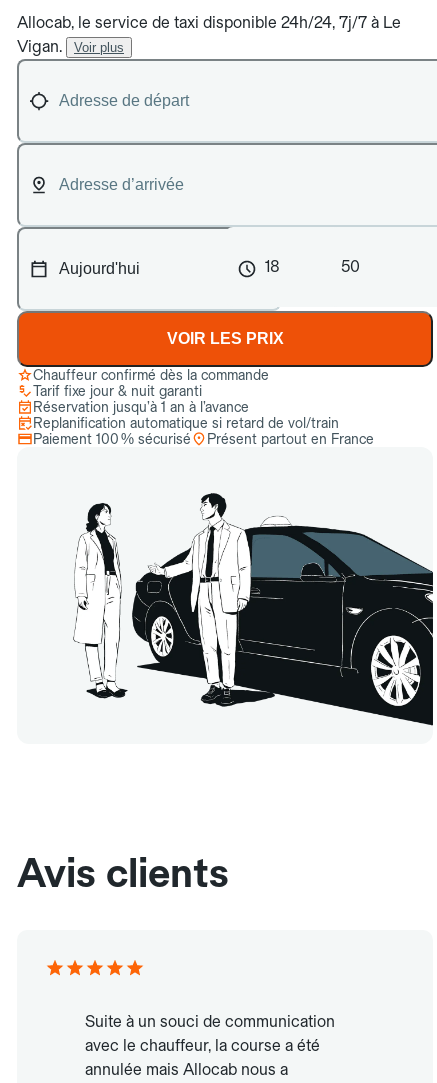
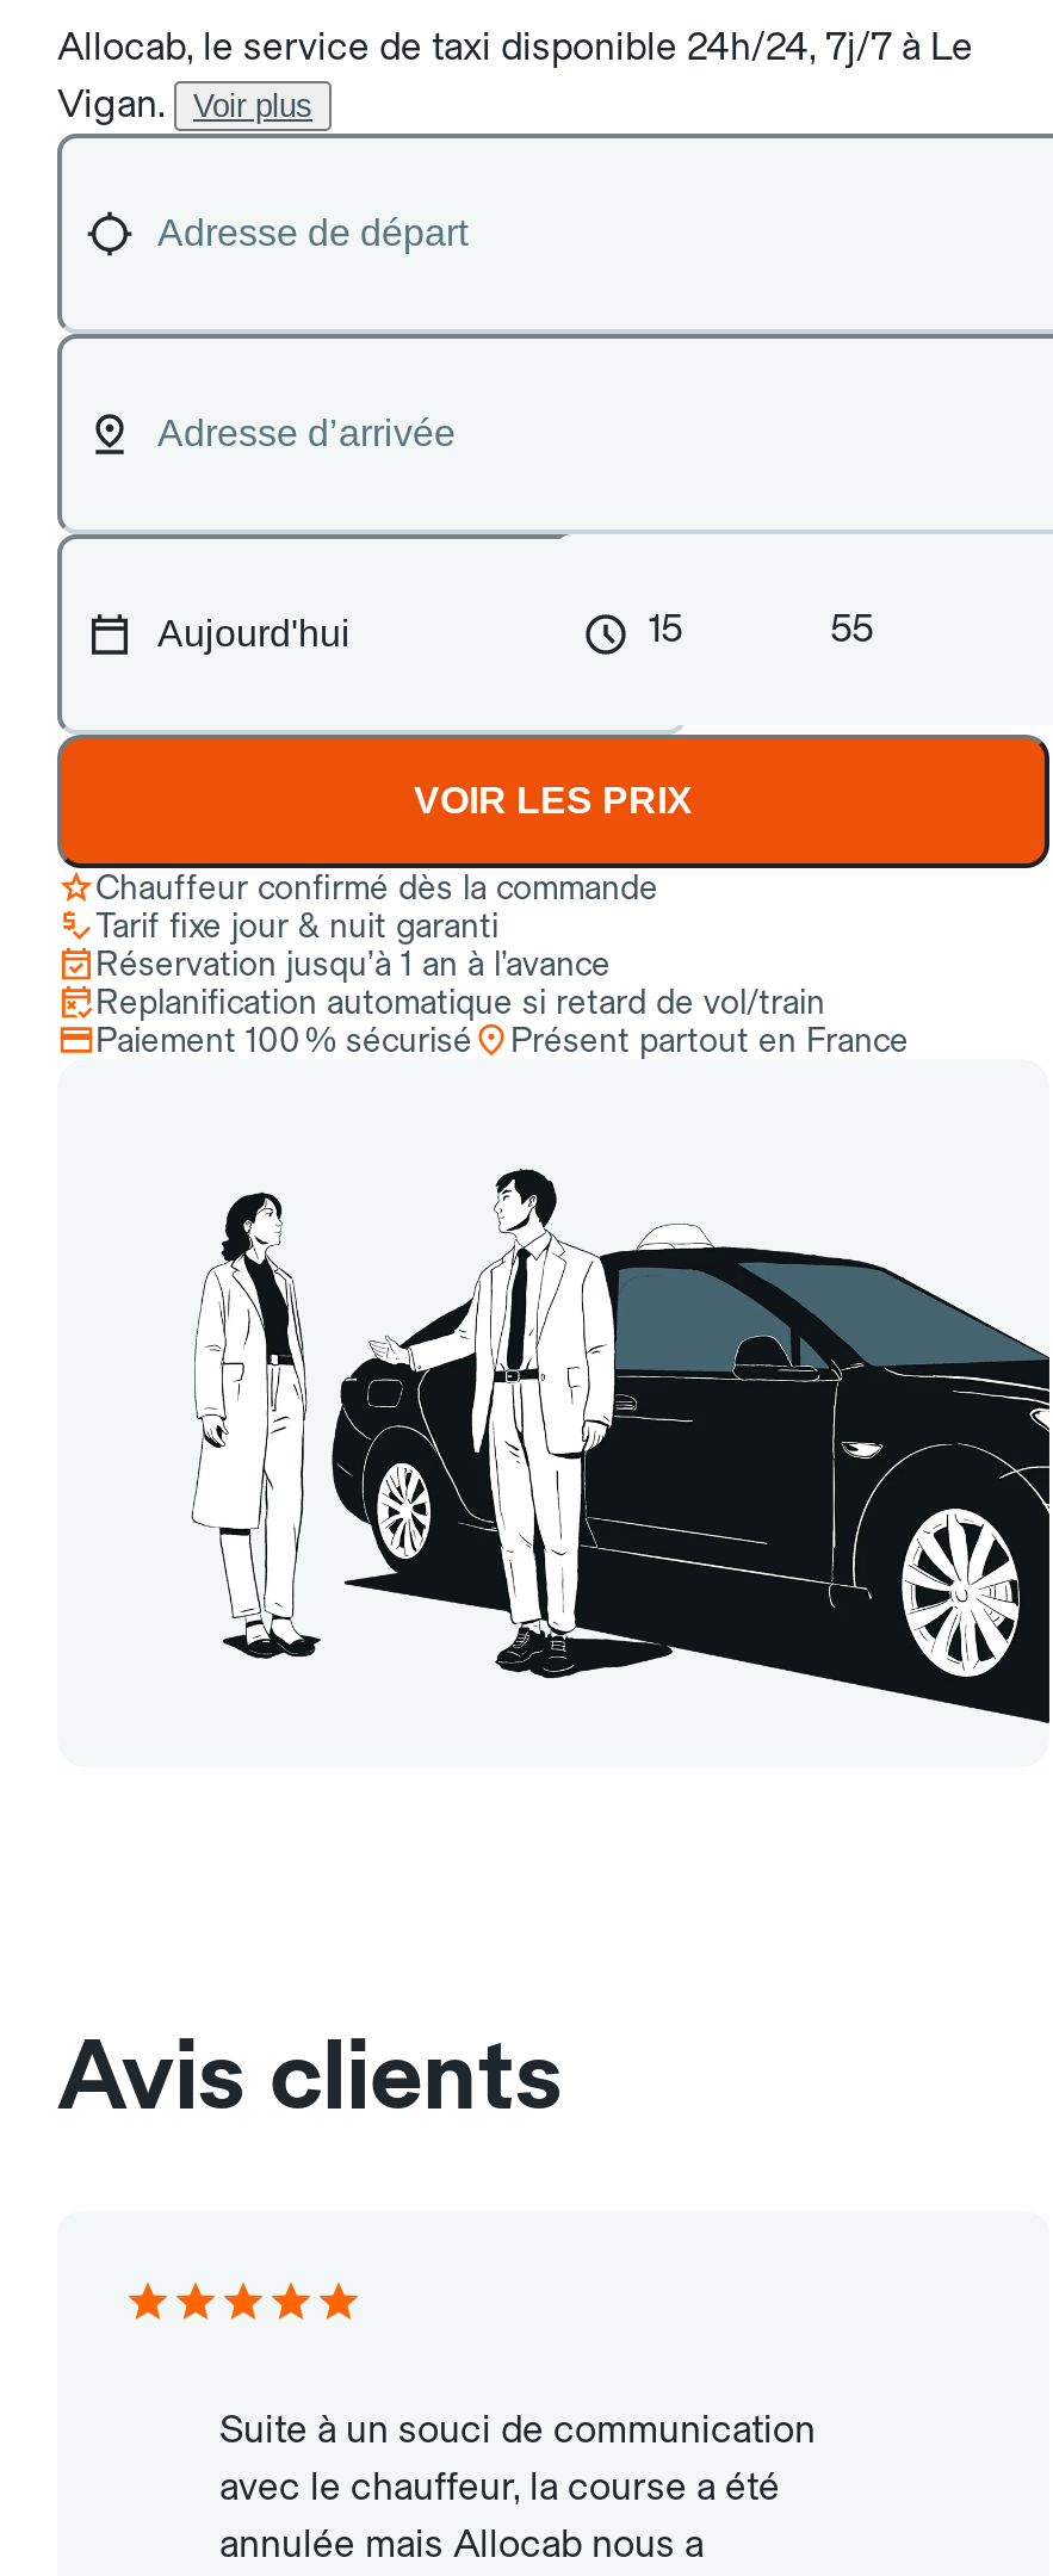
[265,257,280,276] 18 -> [649,606,682,651] 15
[341,257,360,276] 50 -> [830,606,873,651] 55

